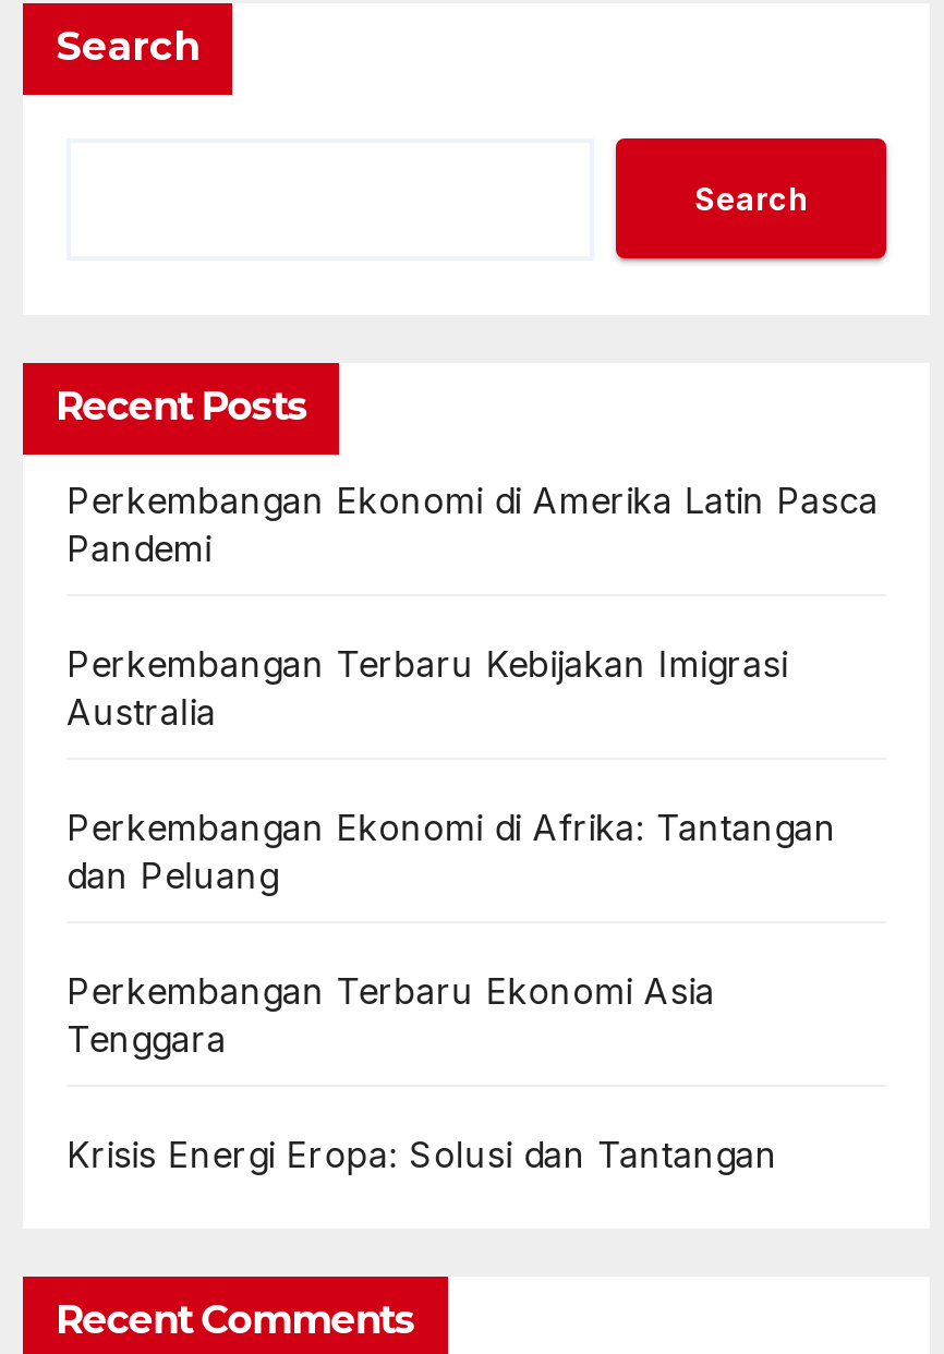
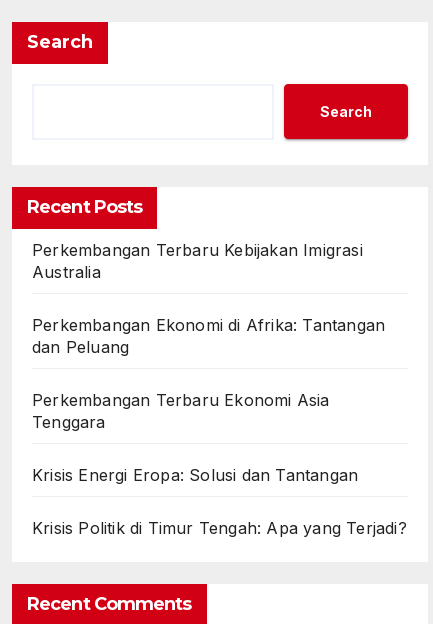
[66,479,879,571] Perkembangan Ekonomi di Amerika Latin Pasca | Pandemi -> none
moved [66,643,837,1177] -> [32,240,385,485]: Perkembangan Terbaru Kebijakan Imigrasi | Australia | Perkembangan Ekonomi di Afrika: Tantangan | dan Peluang | Perkembangan Terbaru Ekonomi Asia | Tenggara | Krisis Energi Eropa: Solusi dan Tantangan
none -> [32,518,407,538] Krisis Politik di Timur Tengah: Apa yang Terjadi?

